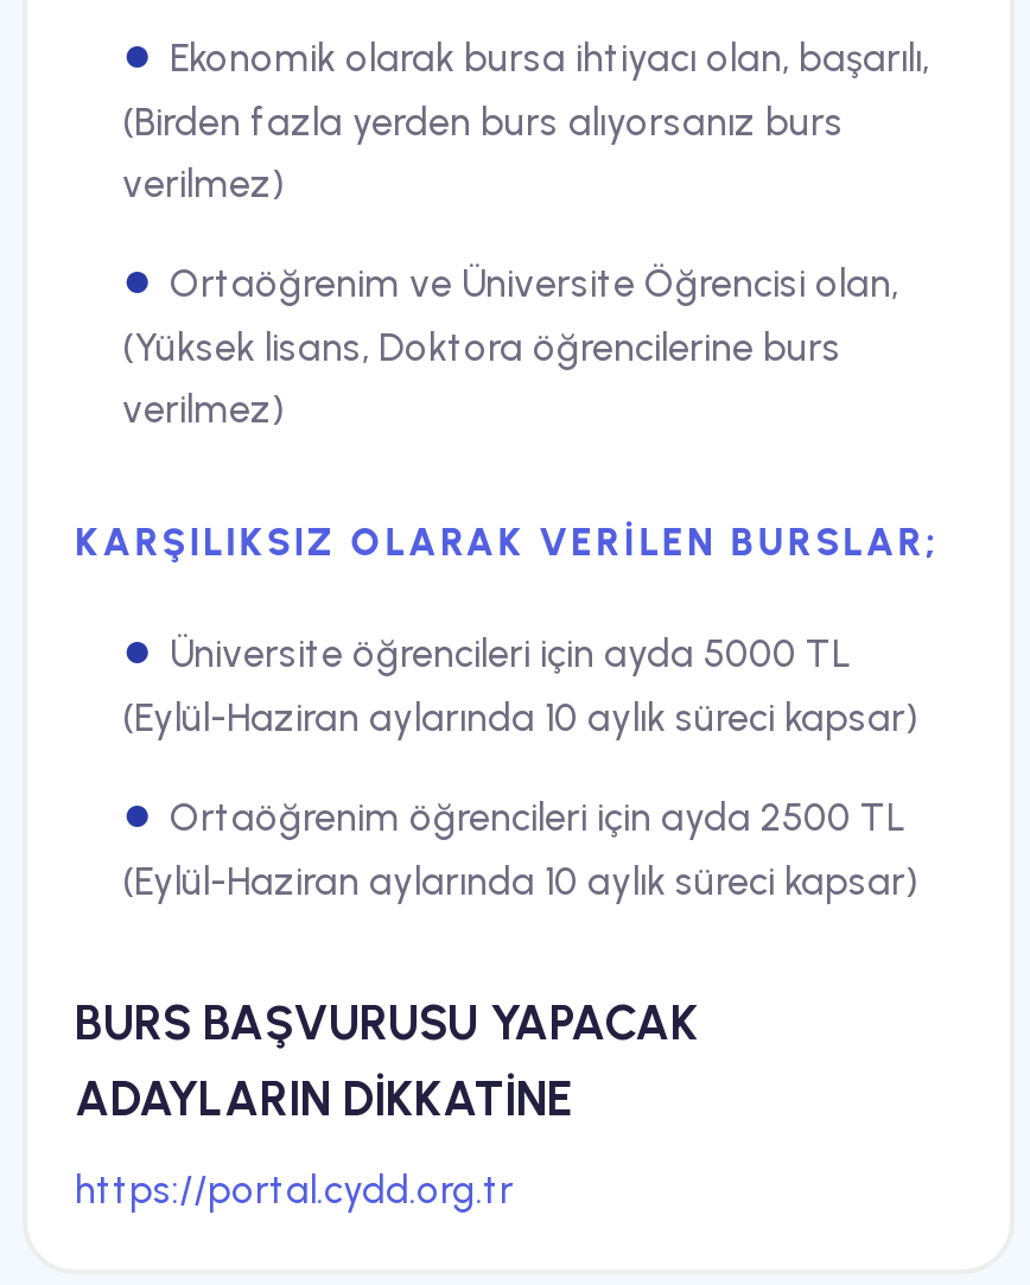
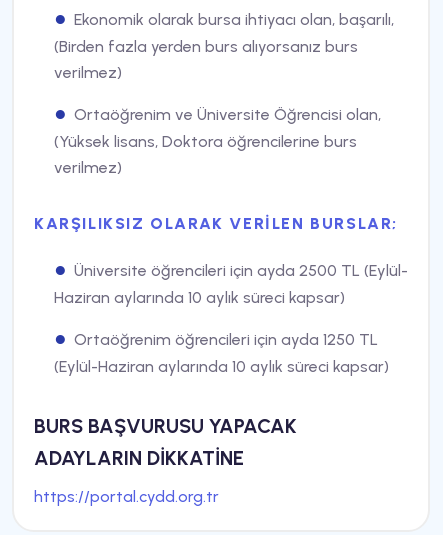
[122,631,917,740] Üniversite öğrencileri için ayda 5000 TL | (Eylül-Haziran aylarında 10 aylık süreci kapsar) -> [54,261,408,307] Üniversite öğrencileri için ayda 2500 TL (Eylül- | Haziran aylarında 10 aylık süreci kapsar)
[170,795,905,840] Ortaöğrenim öğrencileri için ayda 2500 TL -> [74,330,378,349] Ortaöğrenim öğrencileri için ayda 1250 TL

